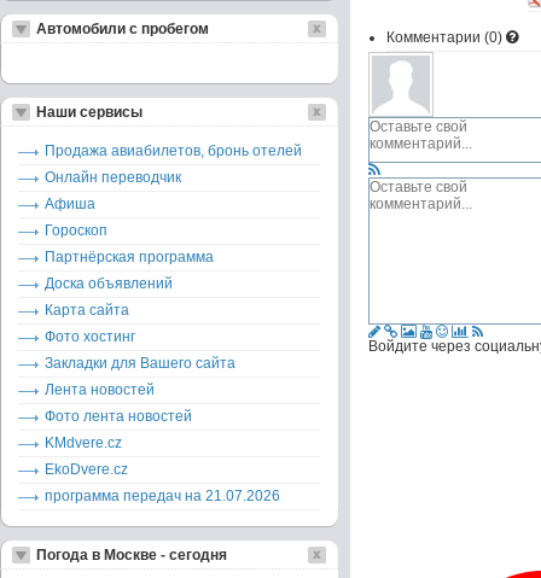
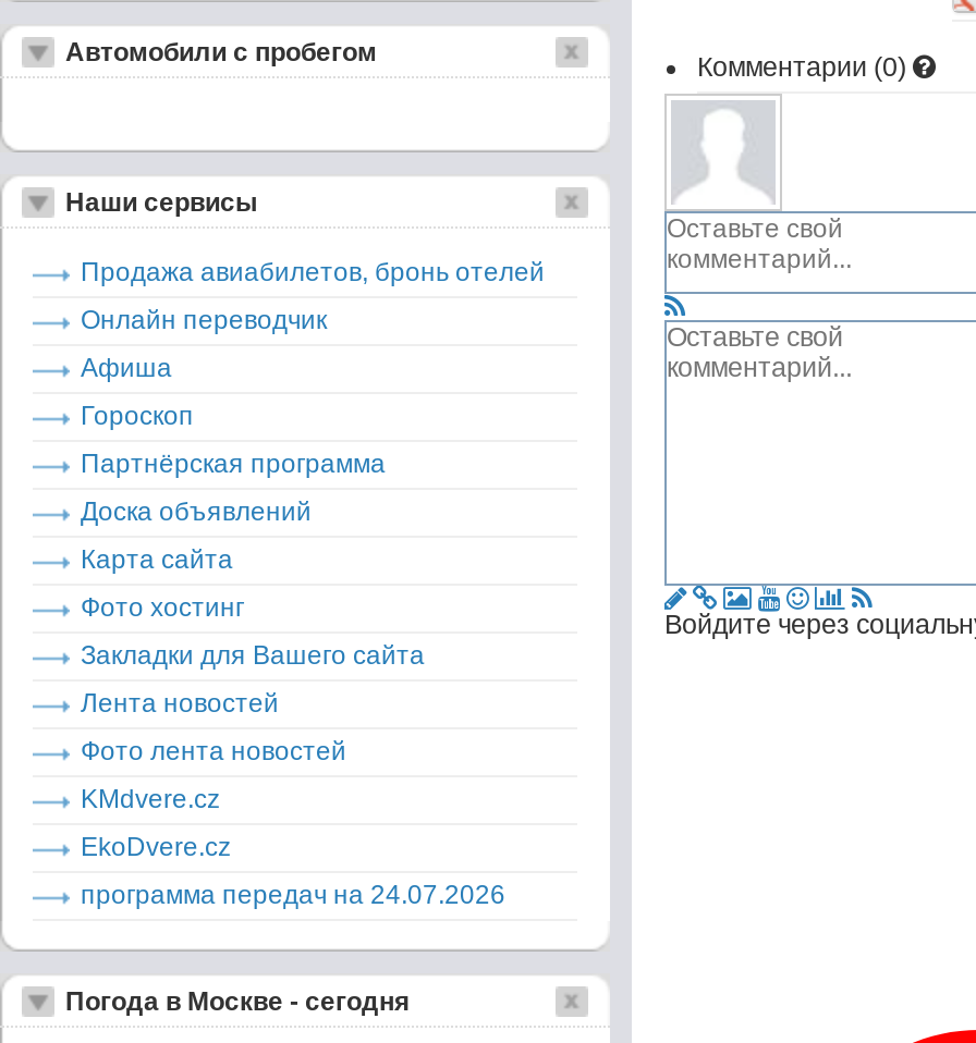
[45,487,280,504] программа передач на 21.07.2026 -> [81,880,505,910] программа передач на 24.07.2026

